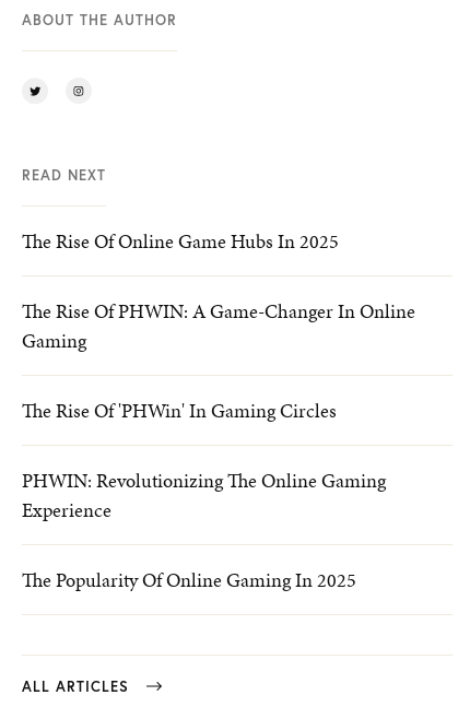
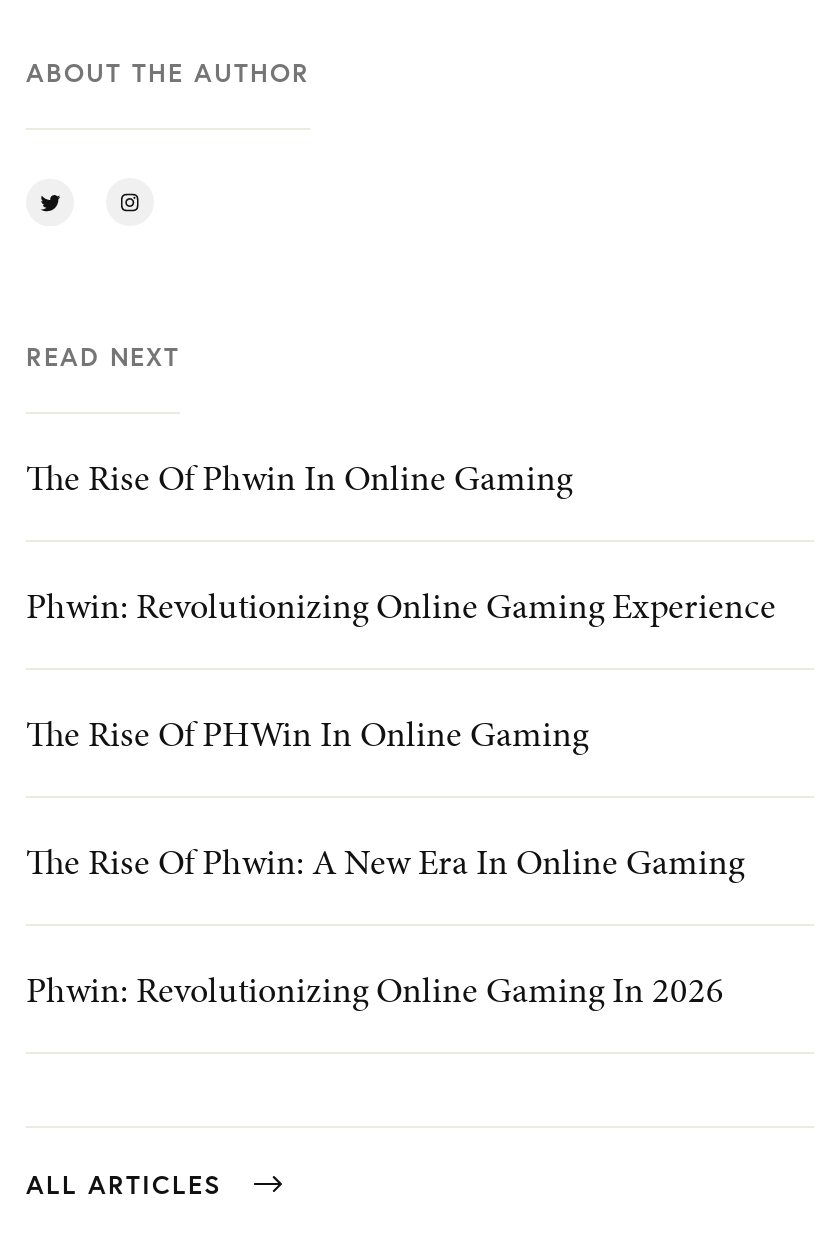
[22,227,339,255] The Rise Of Online Game Hubs In 2025 -> [26,452,572,502] The Rise Of Phwin In Online Gaming
[22,297,415,354] The Rise Of PHWIN: A Game-Changer In Online | Gaming -> [26,580,776,630] Phwin: Revolutionizing Online Gaming Experience
[22,397,337,424] The Rise Of 'PHWin' In Gaming Circles -> [26,708,588,758] The Rise Of PHWin In Online Gaming
[22,467,386,523] PHWIN: Revolutionizing The Online Gaming | Experience -> [26,836,744,886] The Rise Of Phwin: A New Era In Online Gaming
[22,566,356,593] The Popularity Of Online Gaming In 2025 -> [26,964,724,1014] Phwin: Revolutionizing Online Gaming In 2026

